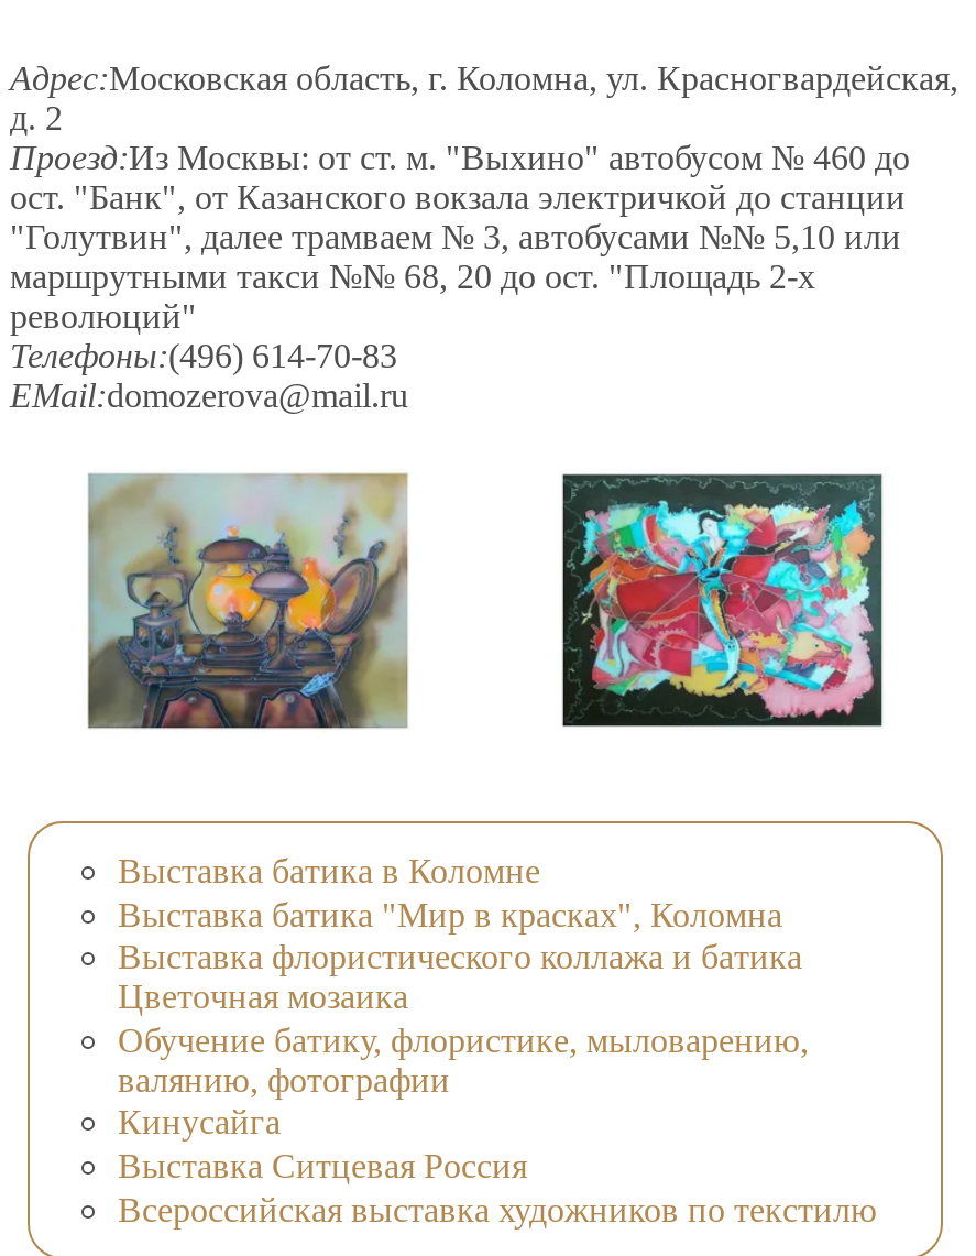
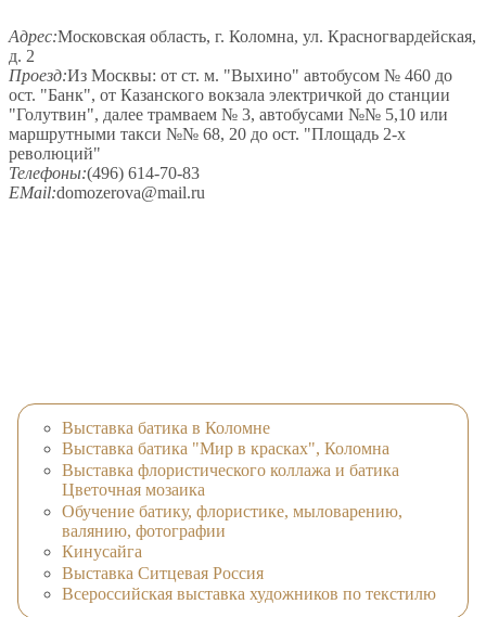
[85,470,410,732] [image] -> none
[560,472,886,730] [image] -> none

